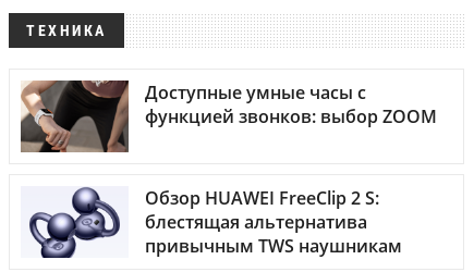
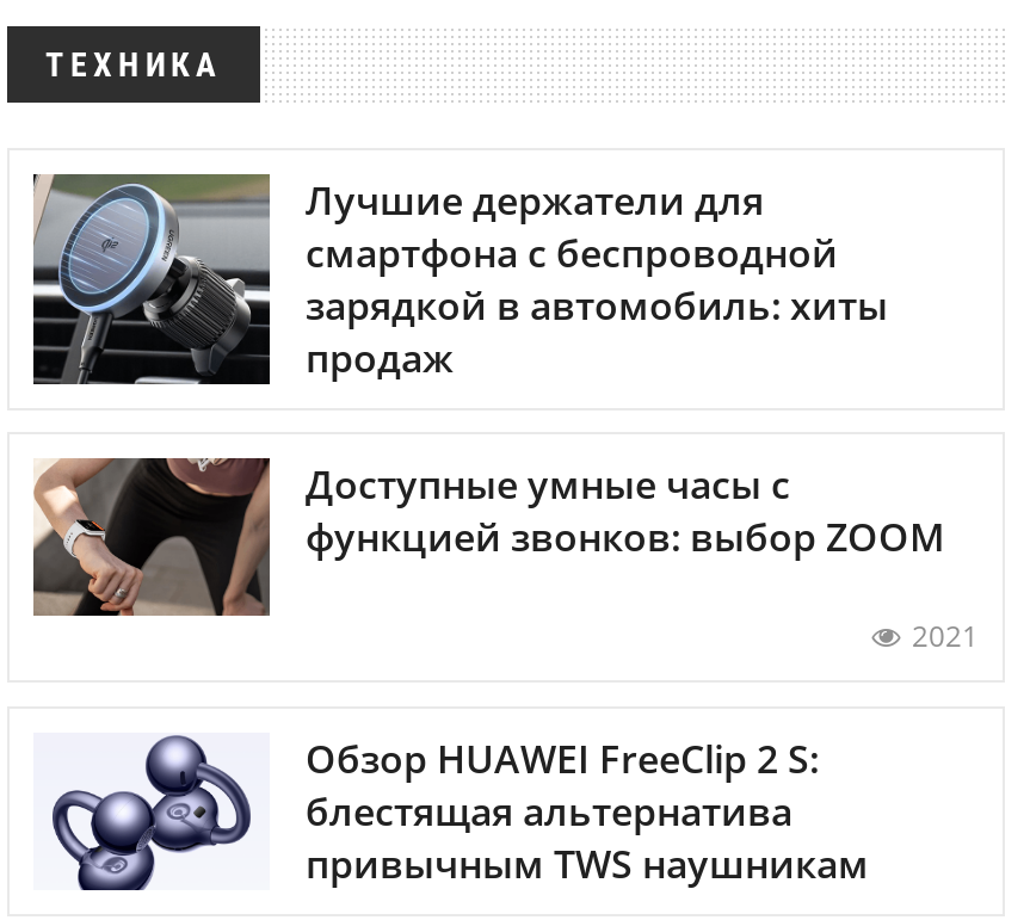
none -> [31,172,888,387] [image] | Лучшие держатели для | смартфона с беспроводной | зарядкой в автомобиль: хиты | продаж
none -> [912,616,979,657] 2021

